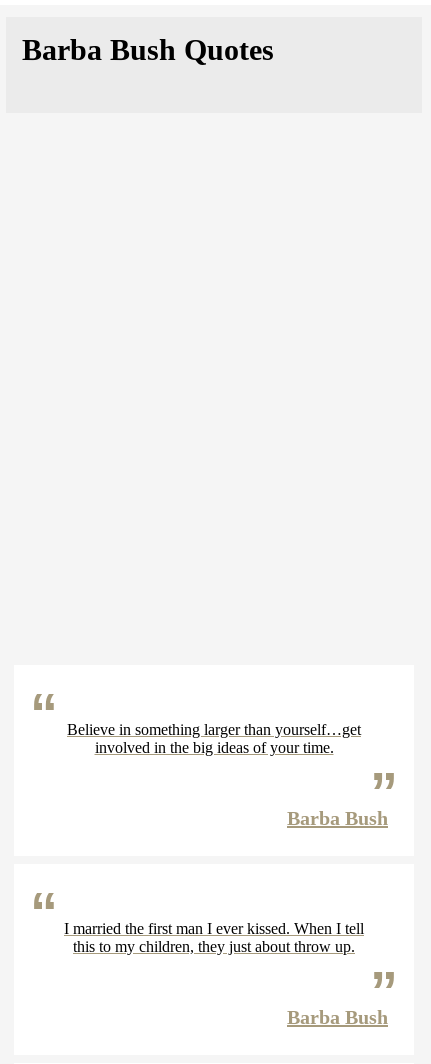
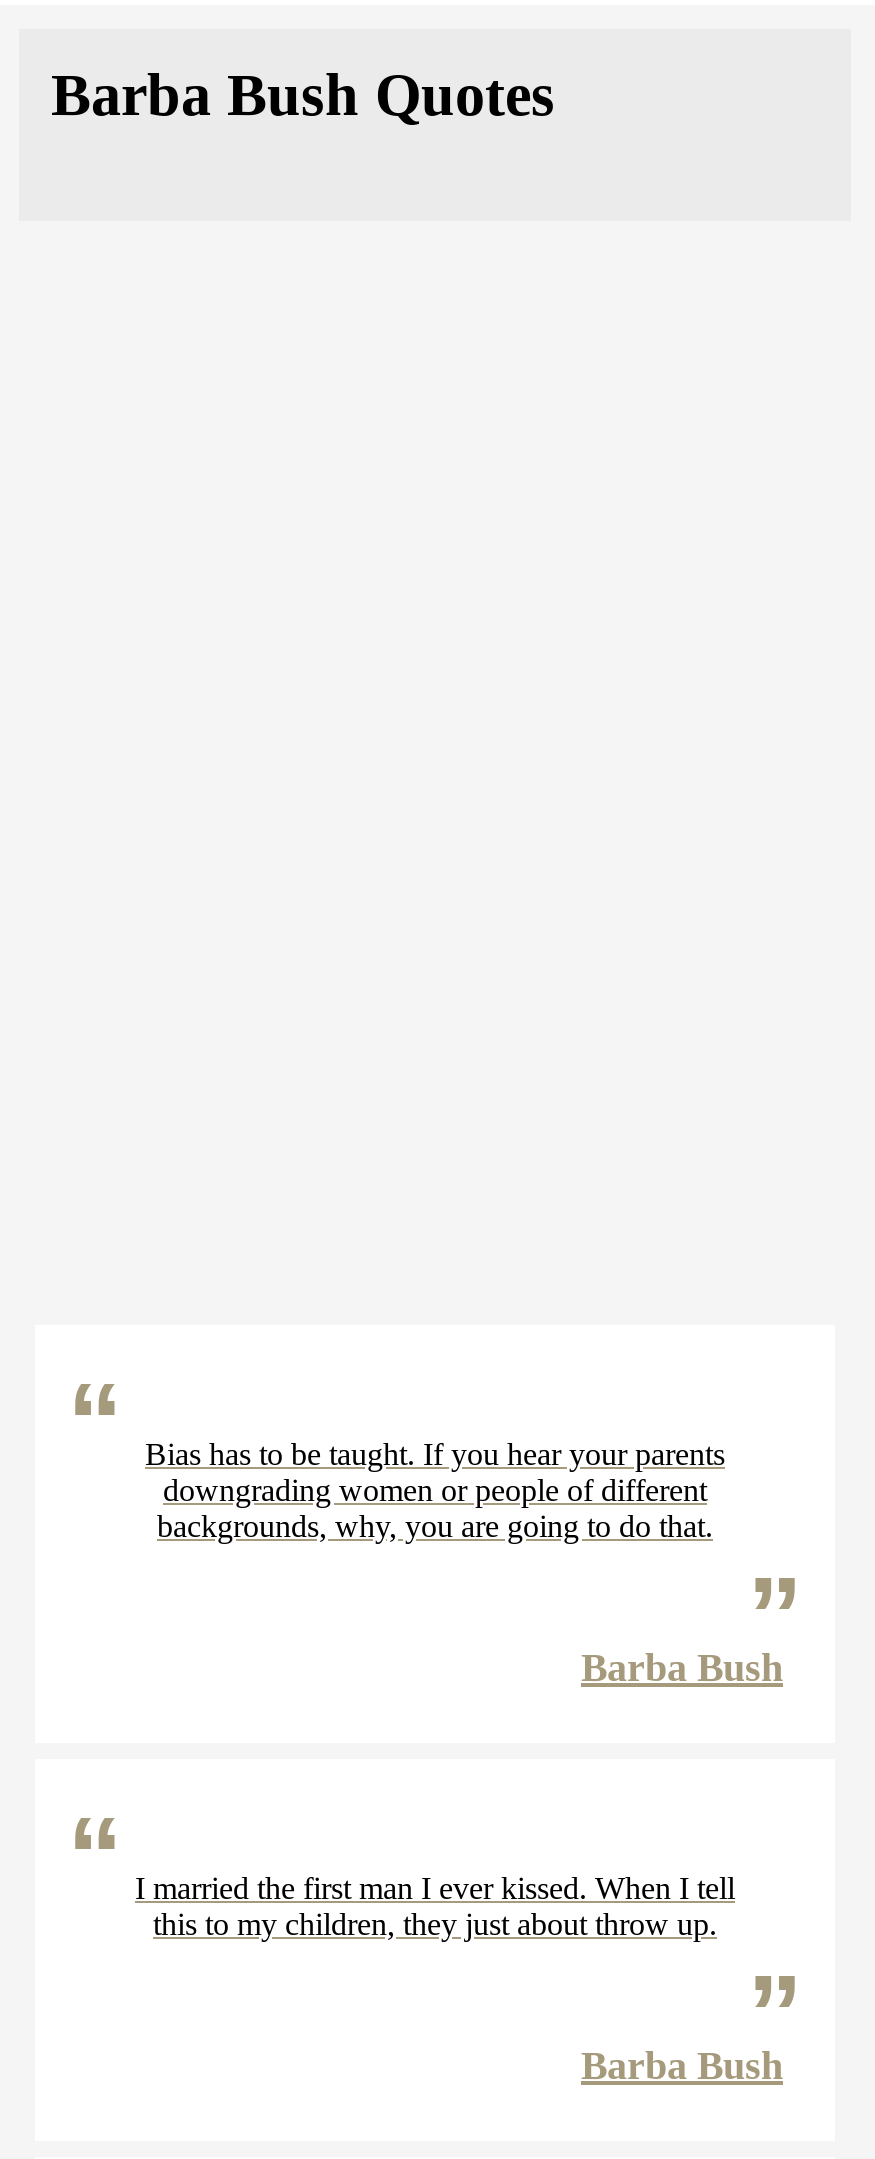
[67,721,361,756] Believe in something larger than yourself…get | involved in the big ideas of your time. -> [145,1437,725,1543] Bias has to be taught. If you hear your parents | downgrading women or people of different | backgrounds, why, you are going to do that.

